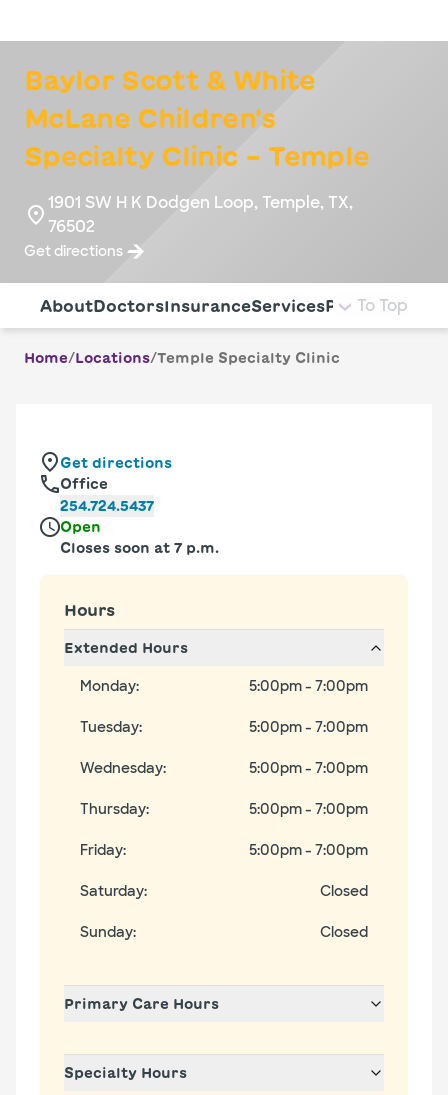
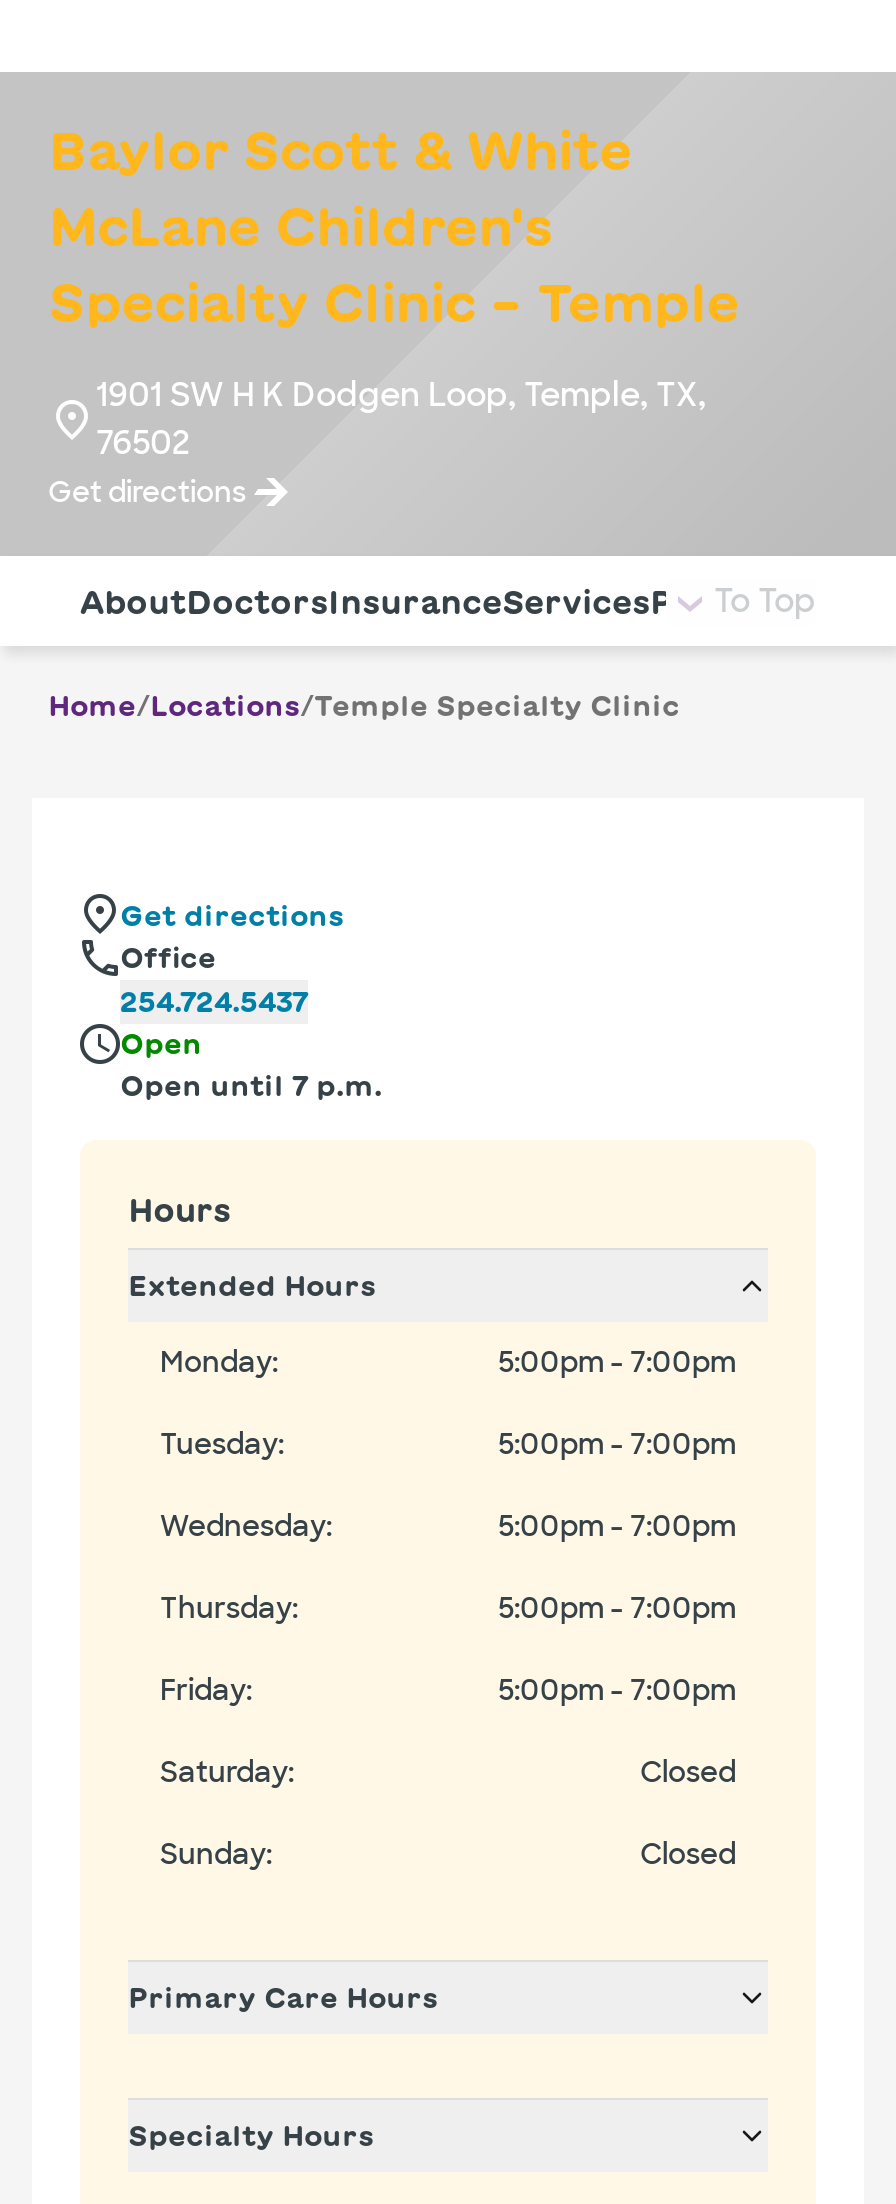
[60,541,219,555] Closes soon at 7 p.m. -> [120,1072,382,1100] Open until 7 p.m.

